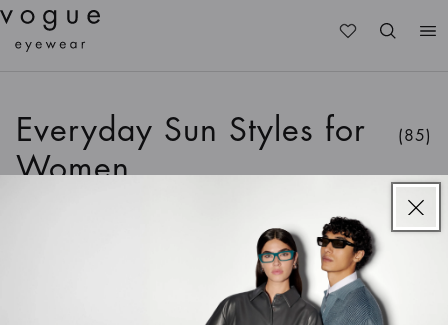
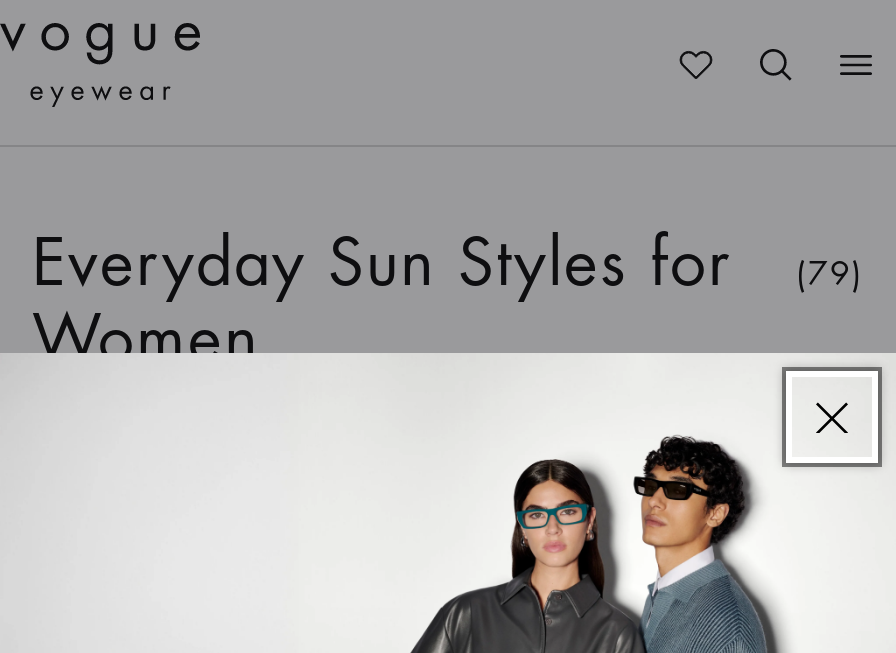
[16,115,432,147] Everyday Sun Styles for (85) -> [32,233,864,297] Everyday Sun Styles for (79)

